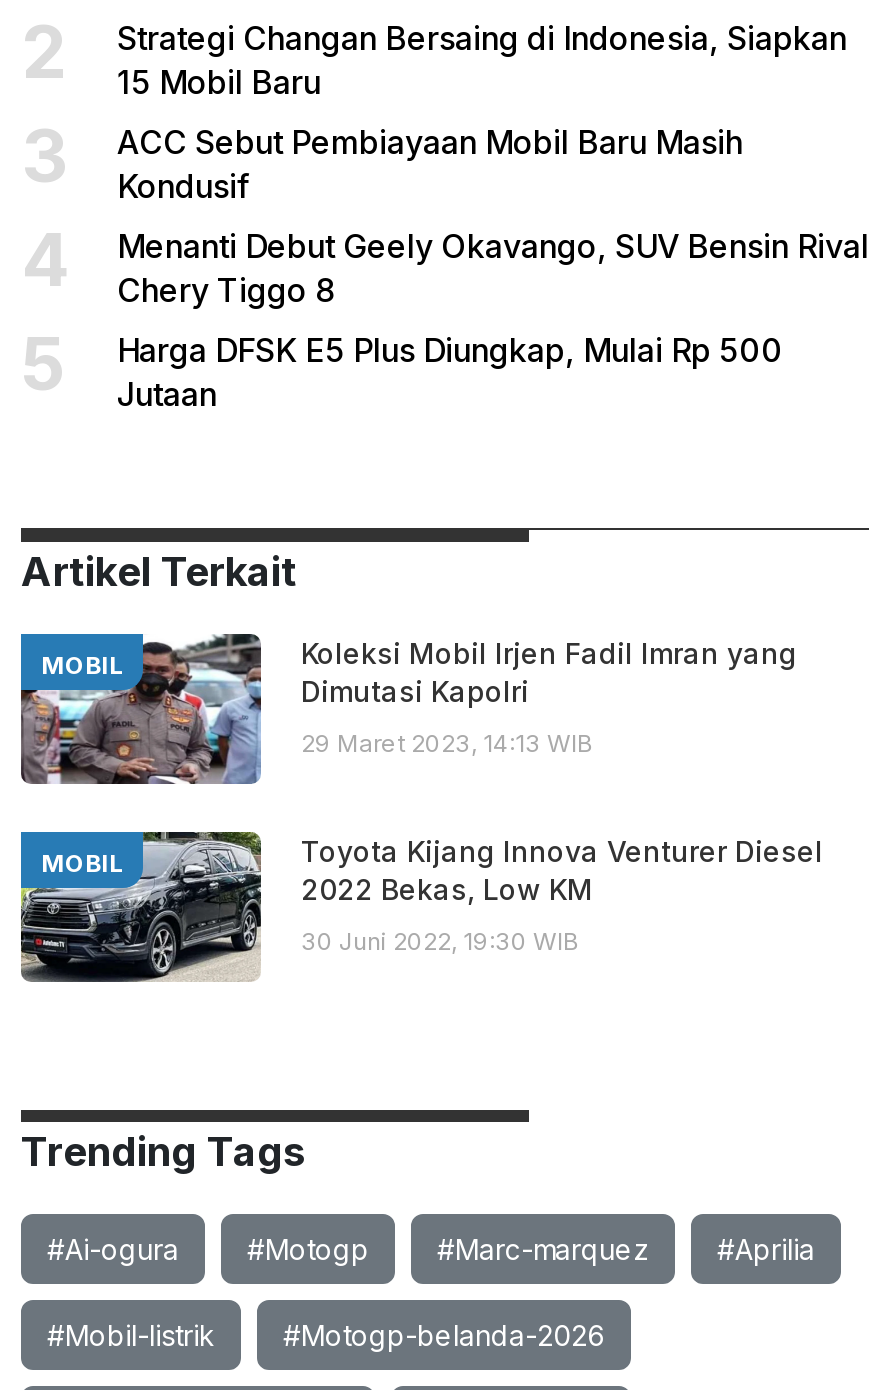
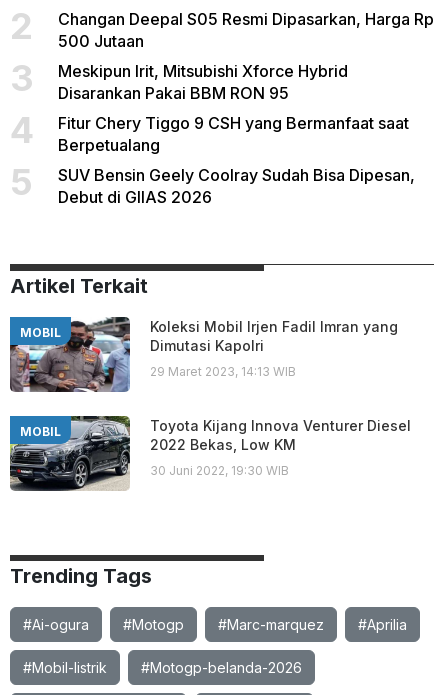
[117,18,847,102] Strategi Changan Bersaing di Indonesia, Siapkan | 15 Mobil Baru -> [58,9,434,51] Changan Deepal S05 Resmi Dipasarkan, Harga Rp | 500 Jutaan
[117,122,743,206] ACC Sebut Pembiayaan Mobil Baru Masih | Kondusif -> [58,61,348,103] Meskipun Irit, Mitsubishi Xforce Hybrid | Disarankan Pakai BBM RON 95
[117,226,869,310] Menanti Debut Geely Okavango, SUV Bensin Rival | Chery Tiggo 8 -> [58,113,409,155] Fitur Chery Tiggo 9 CSH yang Bermanfaat saat | Berpetualang
[117,330,783,414] Harga DFSK E5 Plus Diungkap, Mulai Rp 500 | Jutaan -> [58,165,415,207] SUV Bensin Geely Coolray Sudah Bisa Dipesan, | Debut di GIIAS 2026

